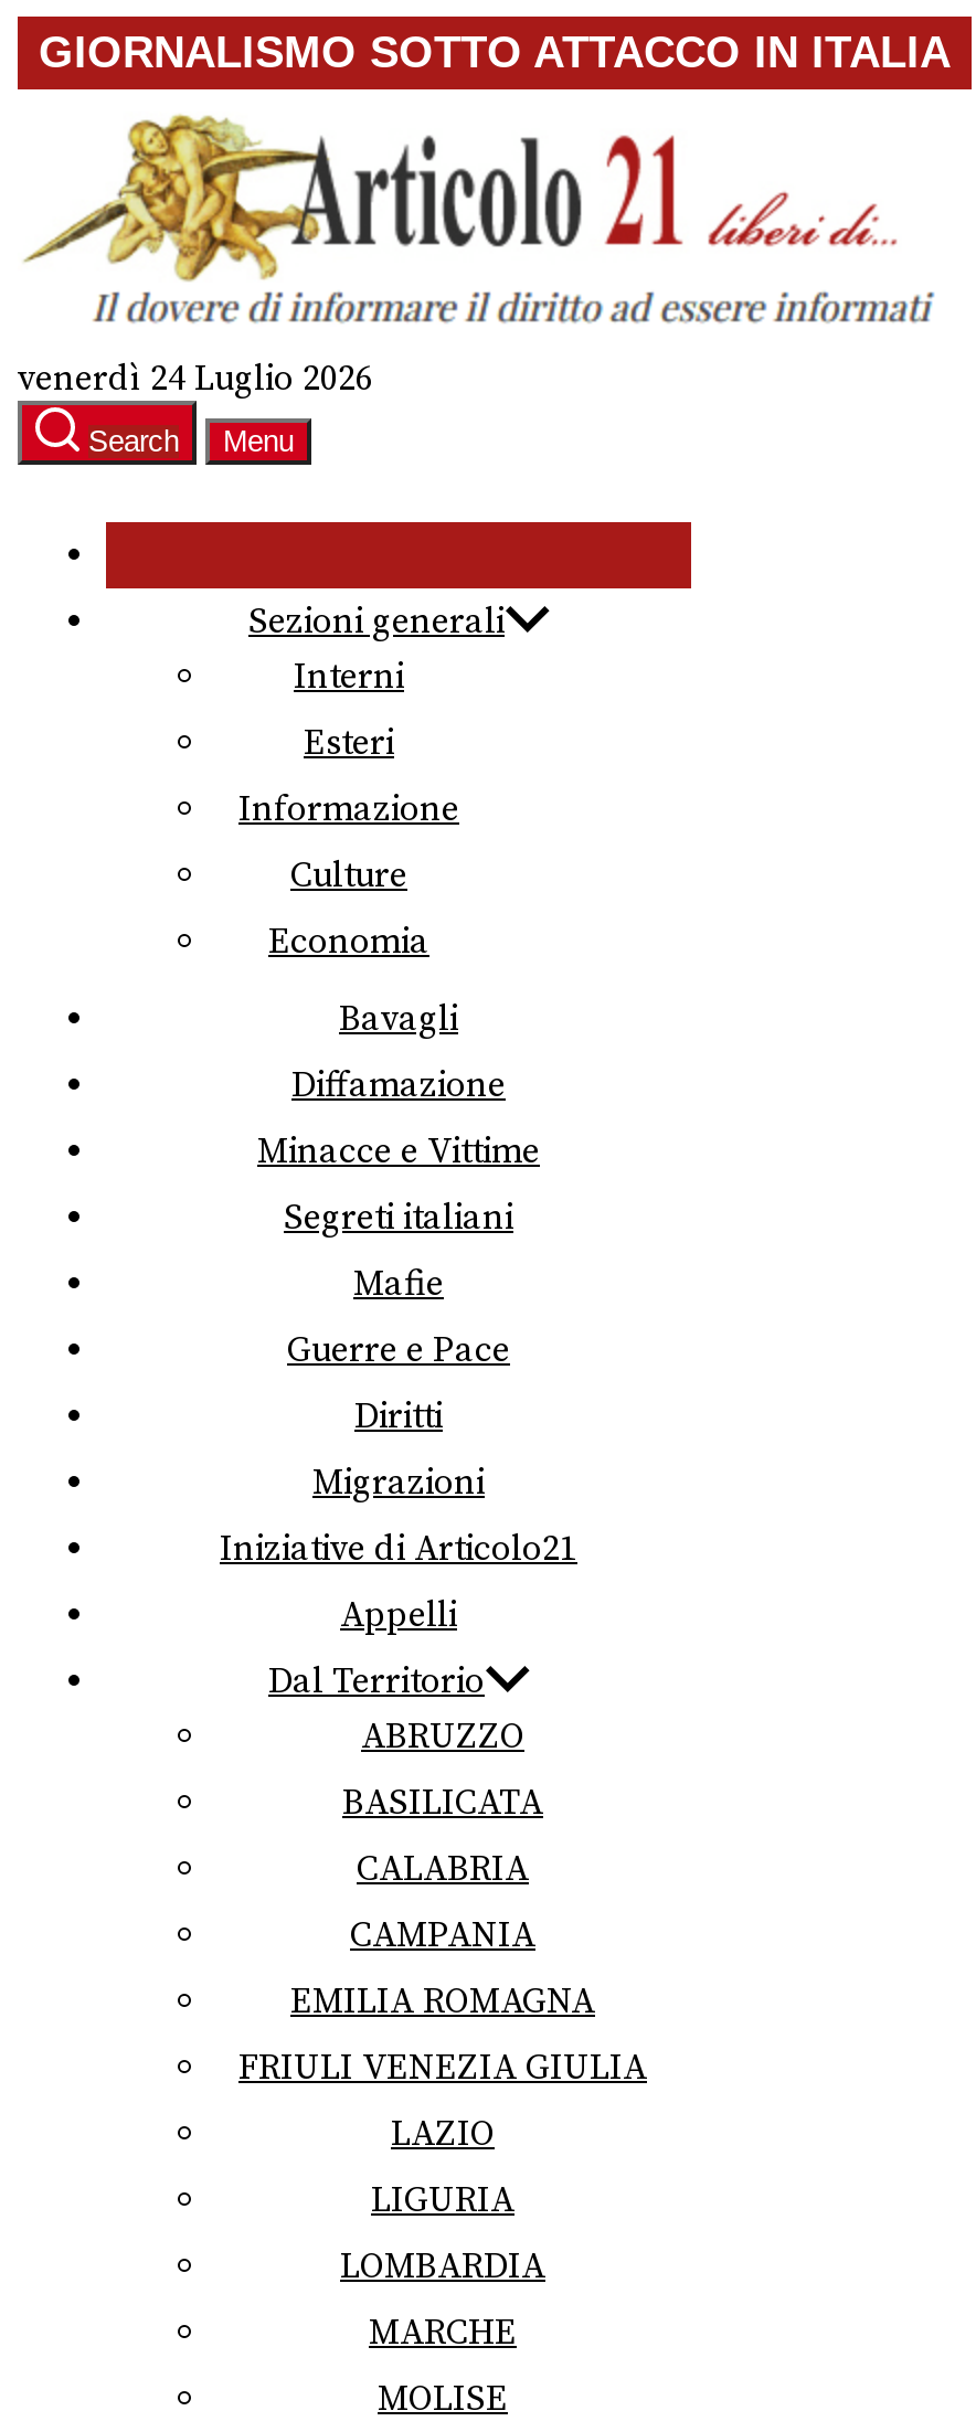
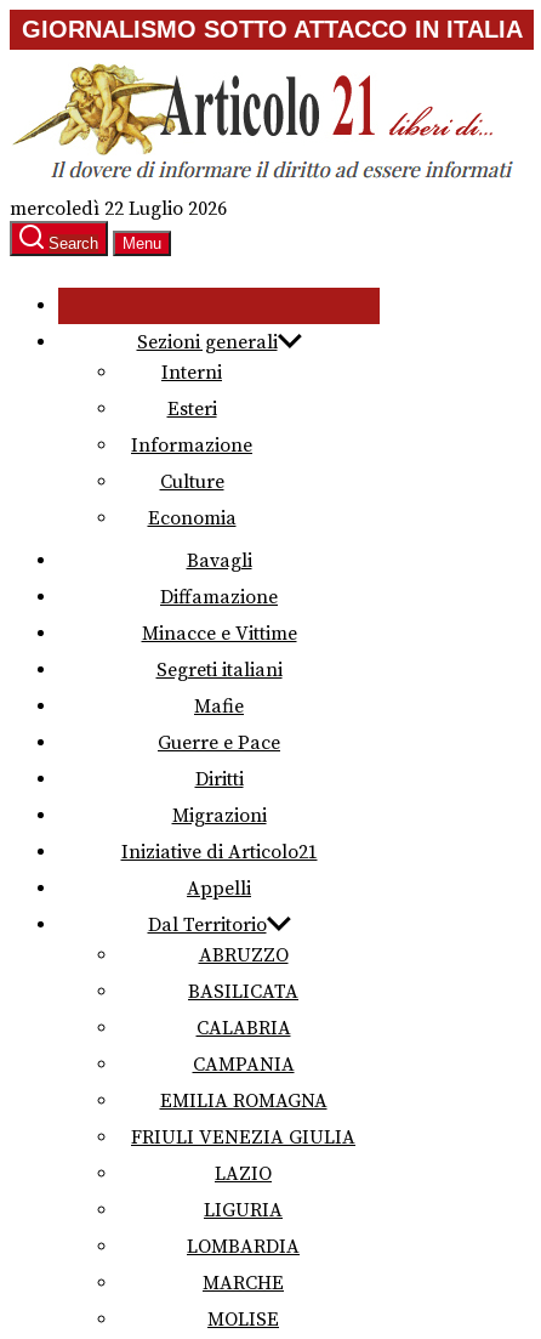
[18,357,373,401] venerdì 24 Luglio 2026 -> [10,197,227,221] mercoledì 22 Luglio 2026

